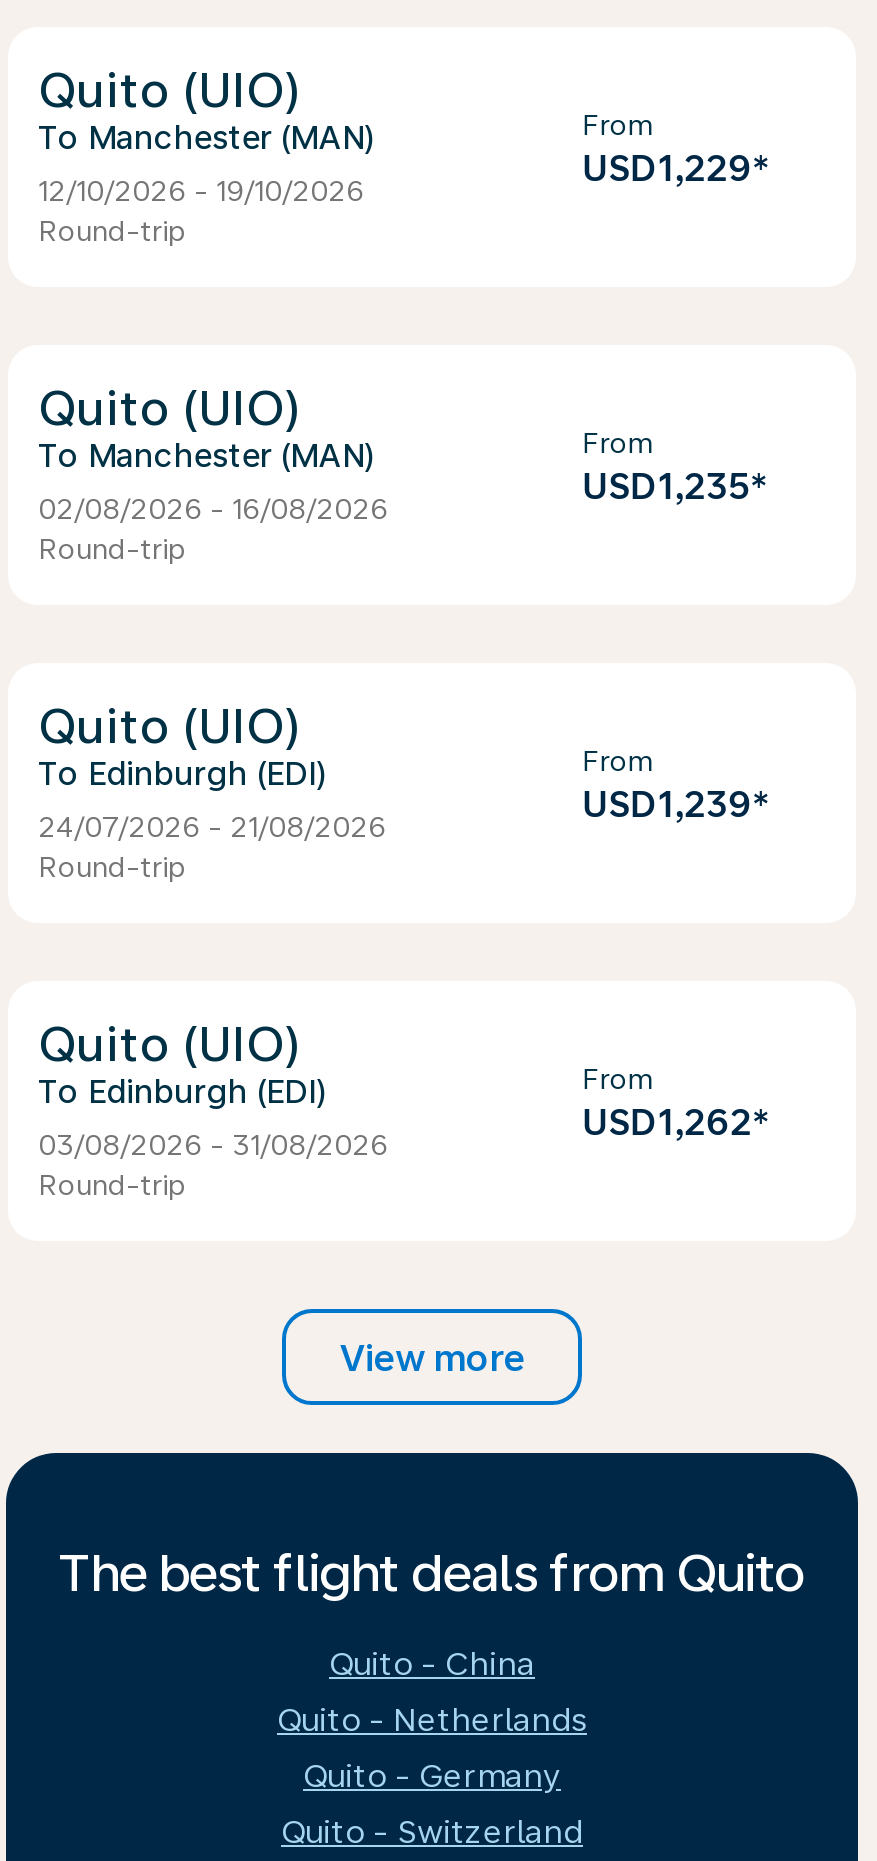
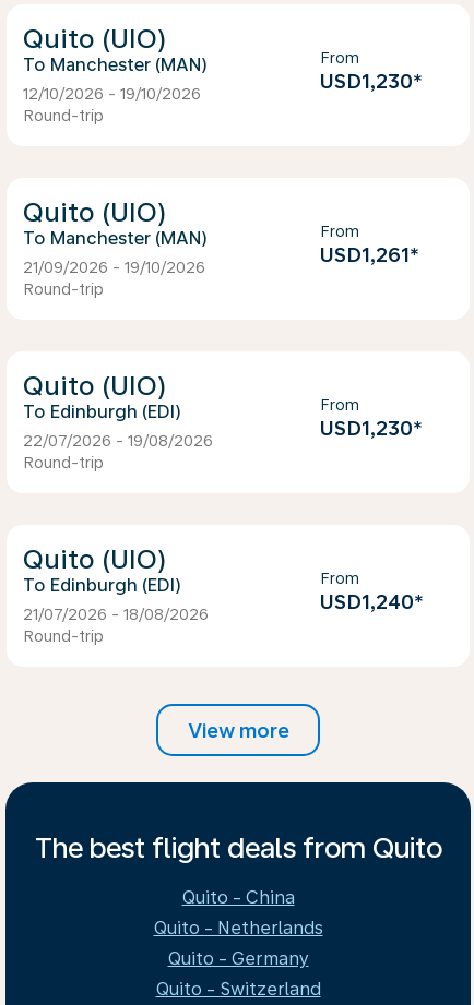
[582,147,770,189] USD1,229* -> [320,70,423,93] USD1,230*
[582,465,768,507] USD1,235* -> [320,243,419,266] USD1,261*
[38,493,388,525] 02/08/2026 - 16/08/2026 -> [23,259,205,276] 21/09/2026 - 19/10/2026
[582,783,770,825] USD1,239* -> [320,417,423,440] USD1,230*
[38,811,386,843] 24/07/2026 - 21/08/2026 -> [23,432,213,450] 22/07/2026 - 19/08/2026
[582,1101,770,1143] USD1,262* -> [320,590,424,613] USD1,240*
[38,1129,388,1161] 03/08/2026 - 31/08/2026 -> [23,606,209,623] 21/07/2026 - 18/08/2026

